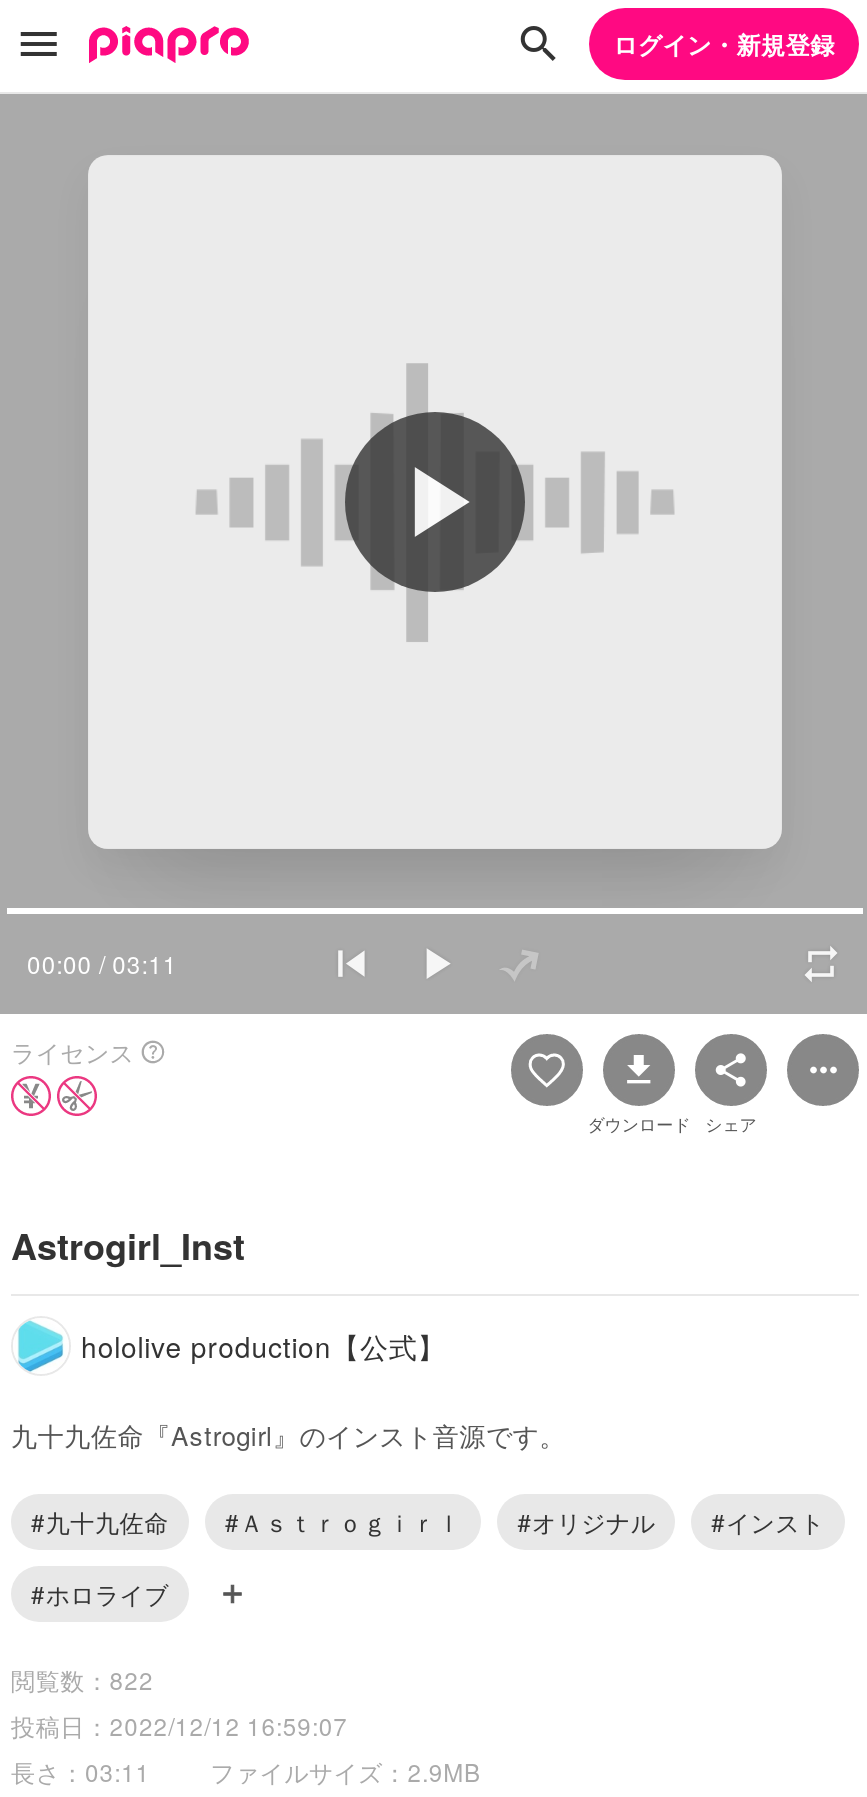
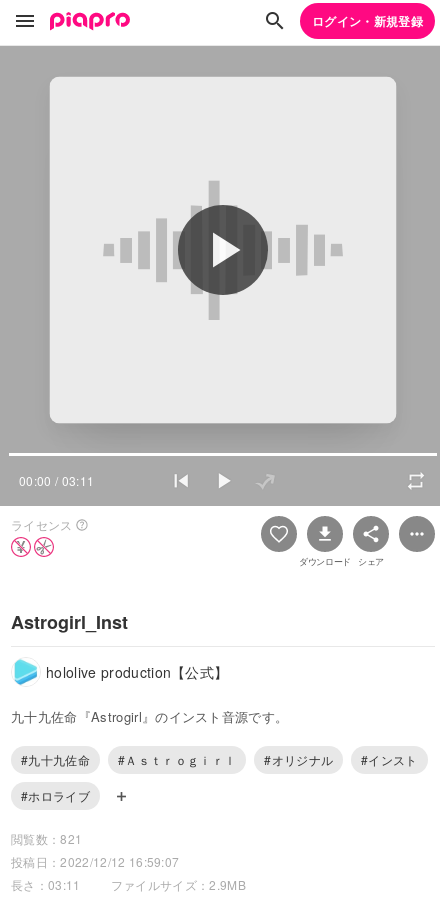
[11,1662,154,1696] 閲覧数：822 -> [11,830,82,847] 閲覧数：821

